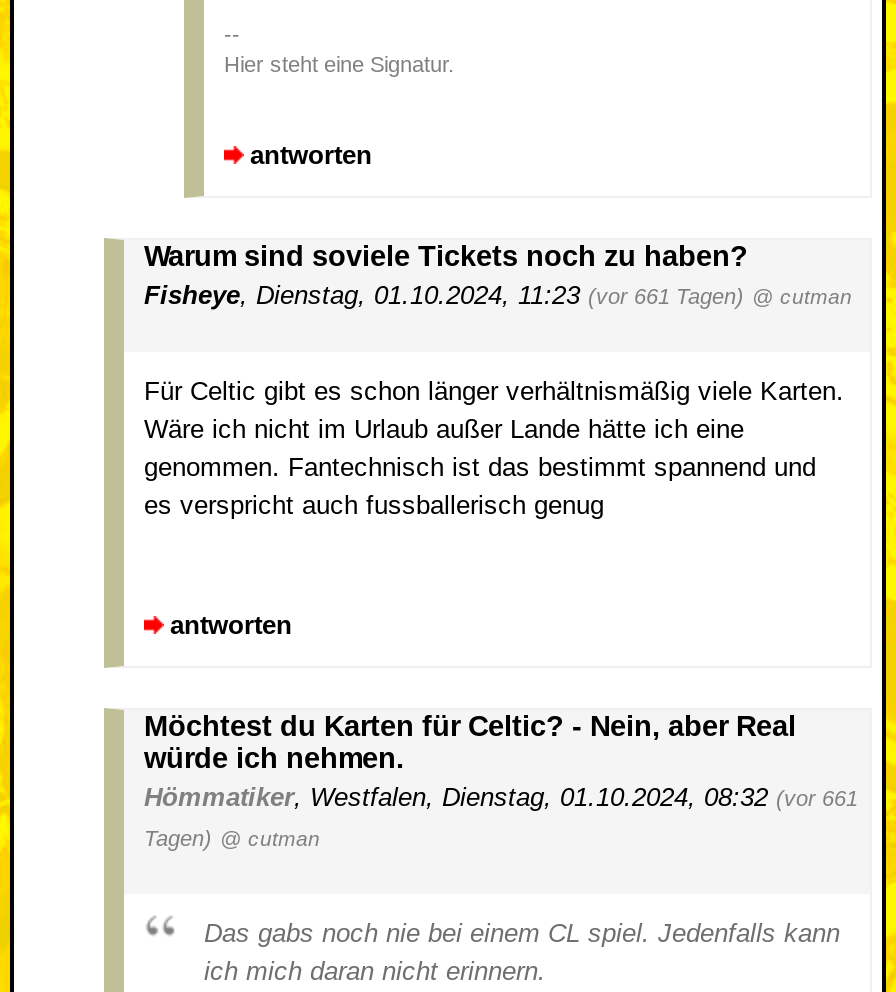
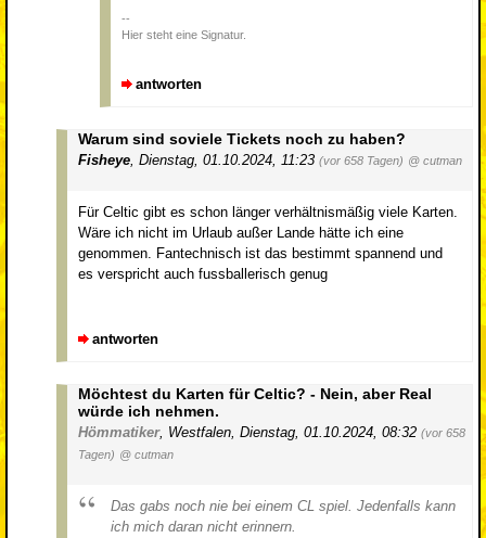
[144,279,852,309] Fisheye, Dienstag, 01.10.2024, 11:23 (vor 661 Tagen) @ cutman -> [78,151,462,168] Fisheye, Dienstag, 01.10.2024, 11:23 (vor 658 Tagen) @ cutman
[144,782,858,812] Hömmatiker, Westfalen, Dienstag, 01.10.2024, 08:32 (vor 661 -> [78,424,465,440] Hömmatiker, Westfalen, Dienstag, 01.10.2024, 08:32 (vor 658

